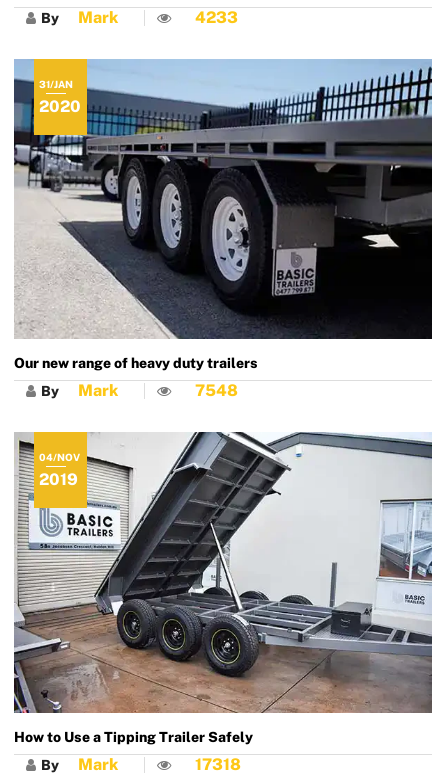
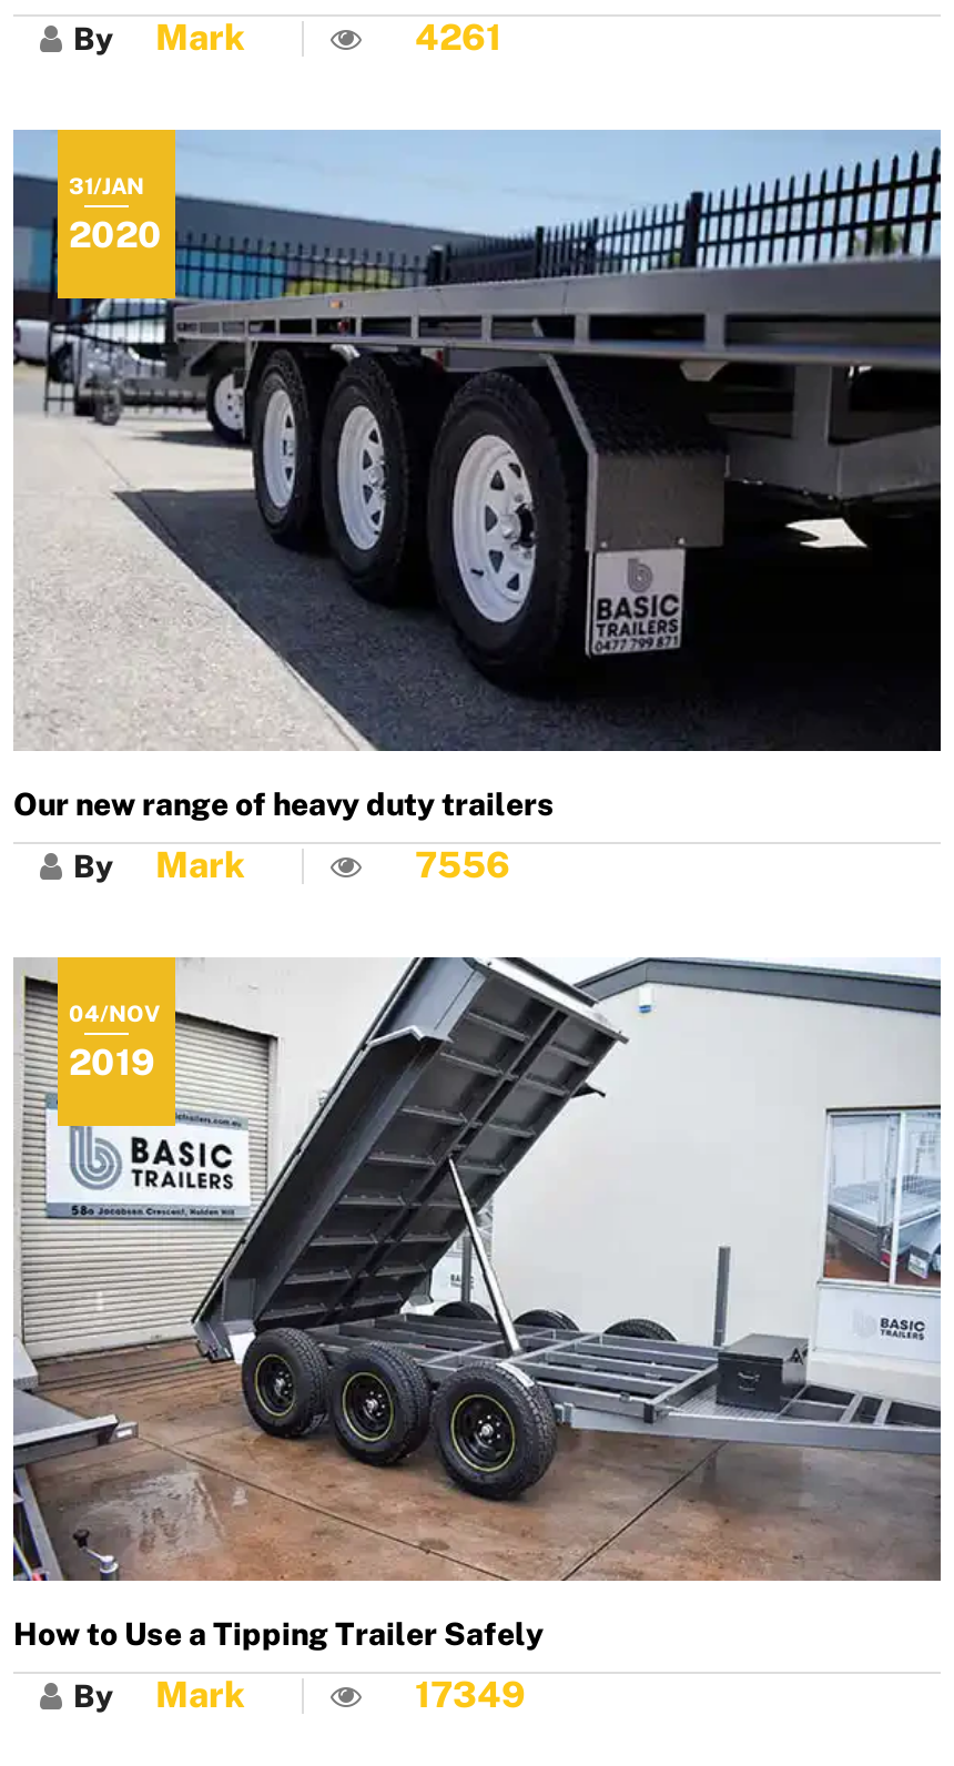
[195,8,238,27] 4233 -> [415,16,501,58] 4261
[195,381,238,400] 7548 -> [415,844,510,886] 7556
[195,755,241,774] 17318 -> [415,1675,526,1717] 17349

